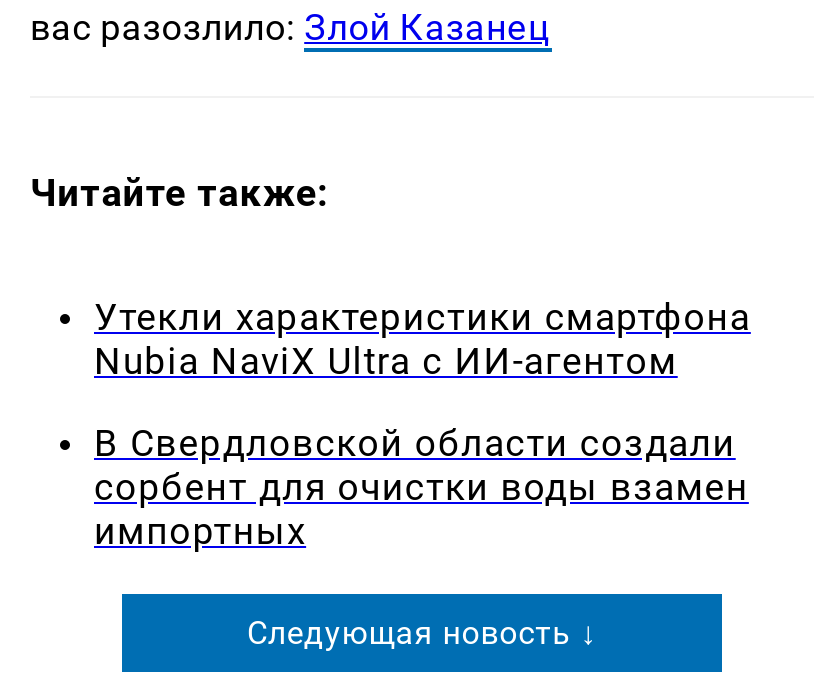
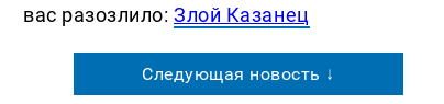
[30,170,751,554] Читайте также: | Утекли характеристики смартфона | Nubia NaviX Ultra с ИИ-агентом | В Свердловской области создали | сорбент для очистки воды взамен | импортных -> none

